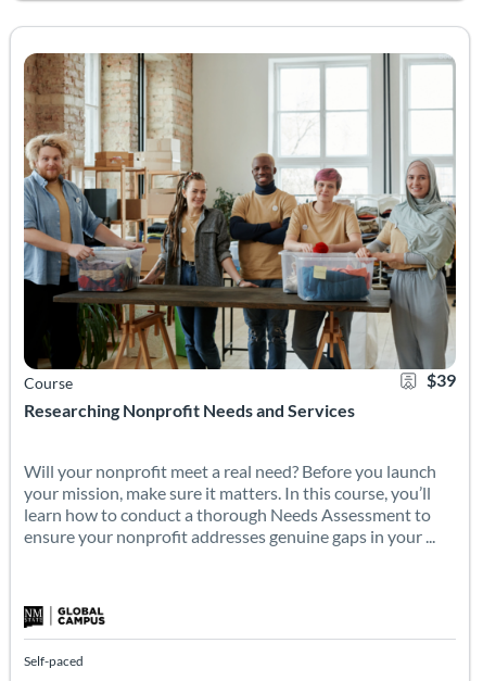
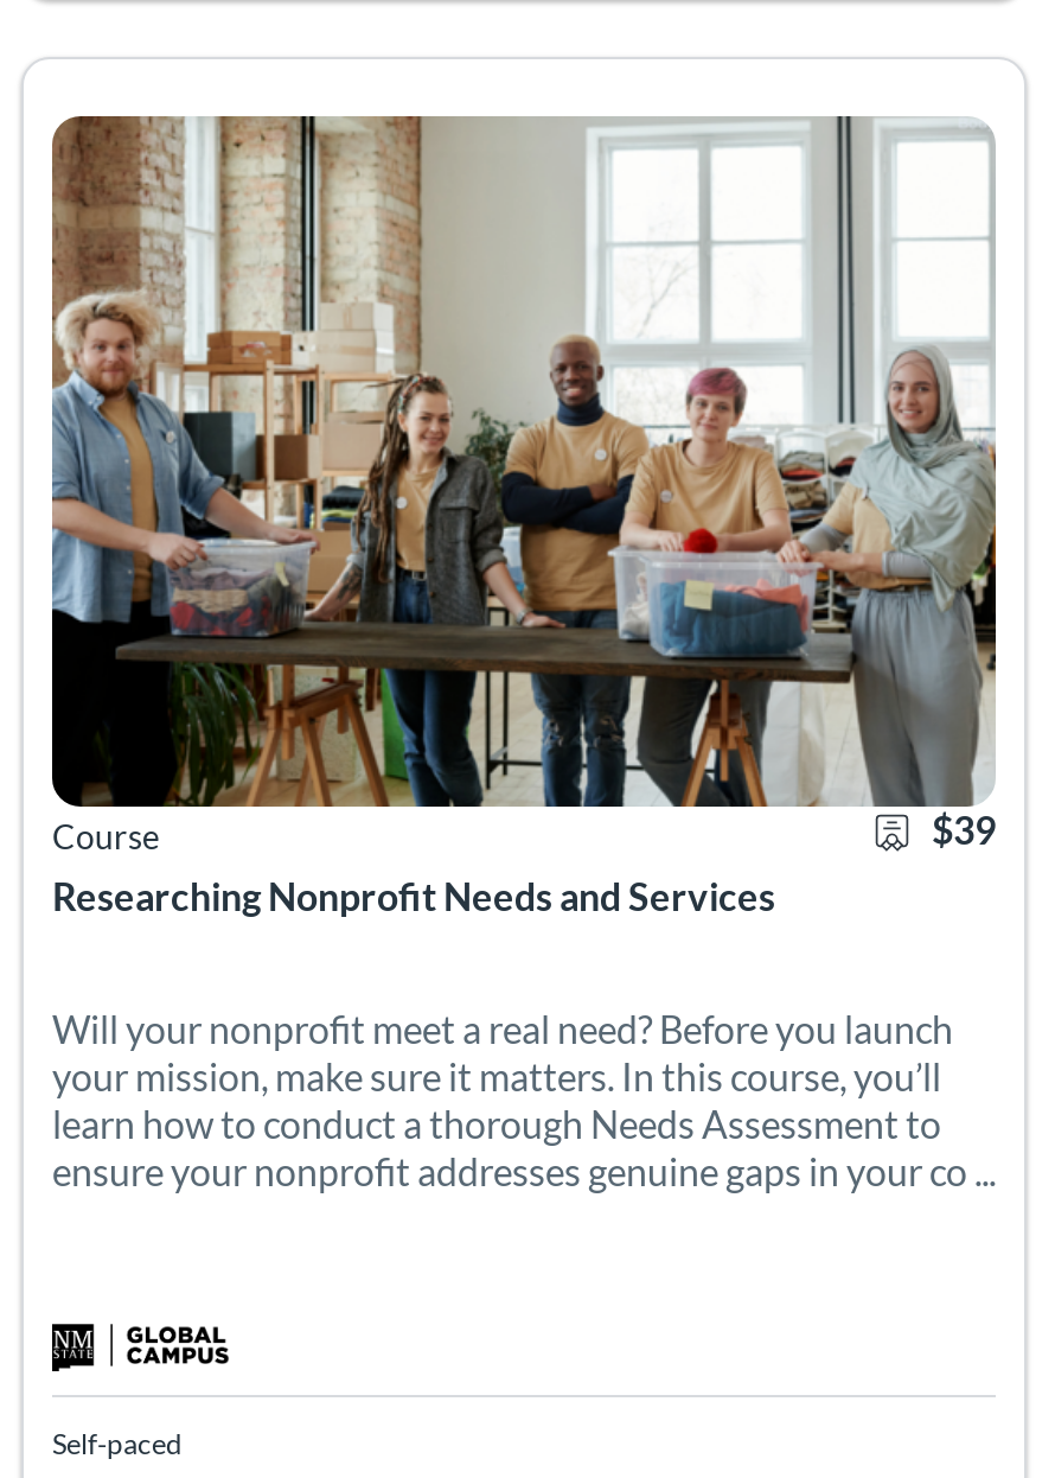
[24,526,435,547] ensure your nonprofit addresses genuine gaps in your ... -> [52,1149,996,1194] ensure your nonprofit addresses genuine gaps in your co ...

